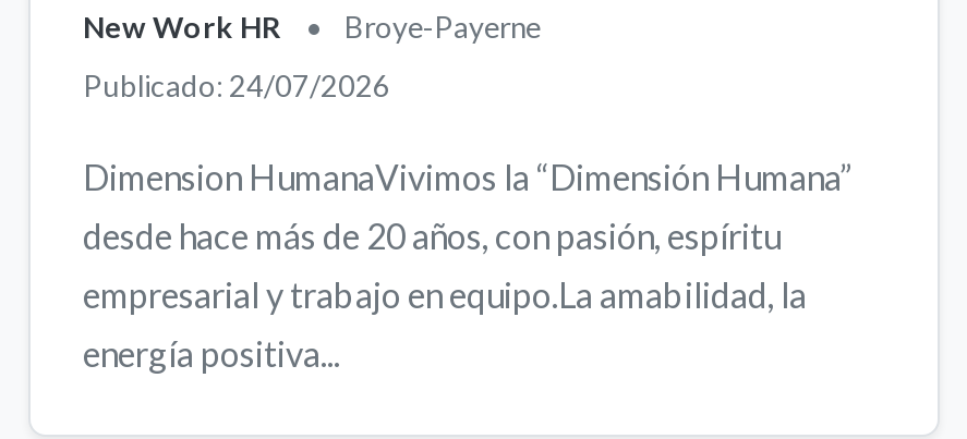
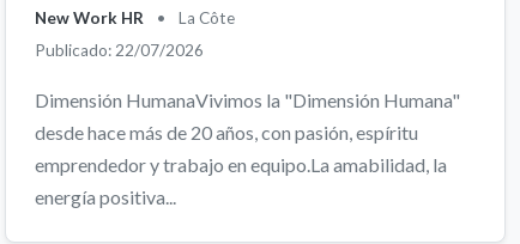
[345,10,541,45] Broye-Payerne -> [179,8,235,28] La Côte
[83,69,390,103] Publicado: 24/07/2026 -> [35,41,204,60] Publicado: 22/07/2026
[83,156,853,197] Dimension HumanaVivimos la “Dimensión Humana” -> [35,89,460,111] Dimensión HumanaVivimos la "Dimensión Humana"
[83,273,807,315] empresarial y trabajo en equipo.La amabilidad, la -> [35,153,447,176] emprendedor y trabajo en equipo.La amabilidad, la

